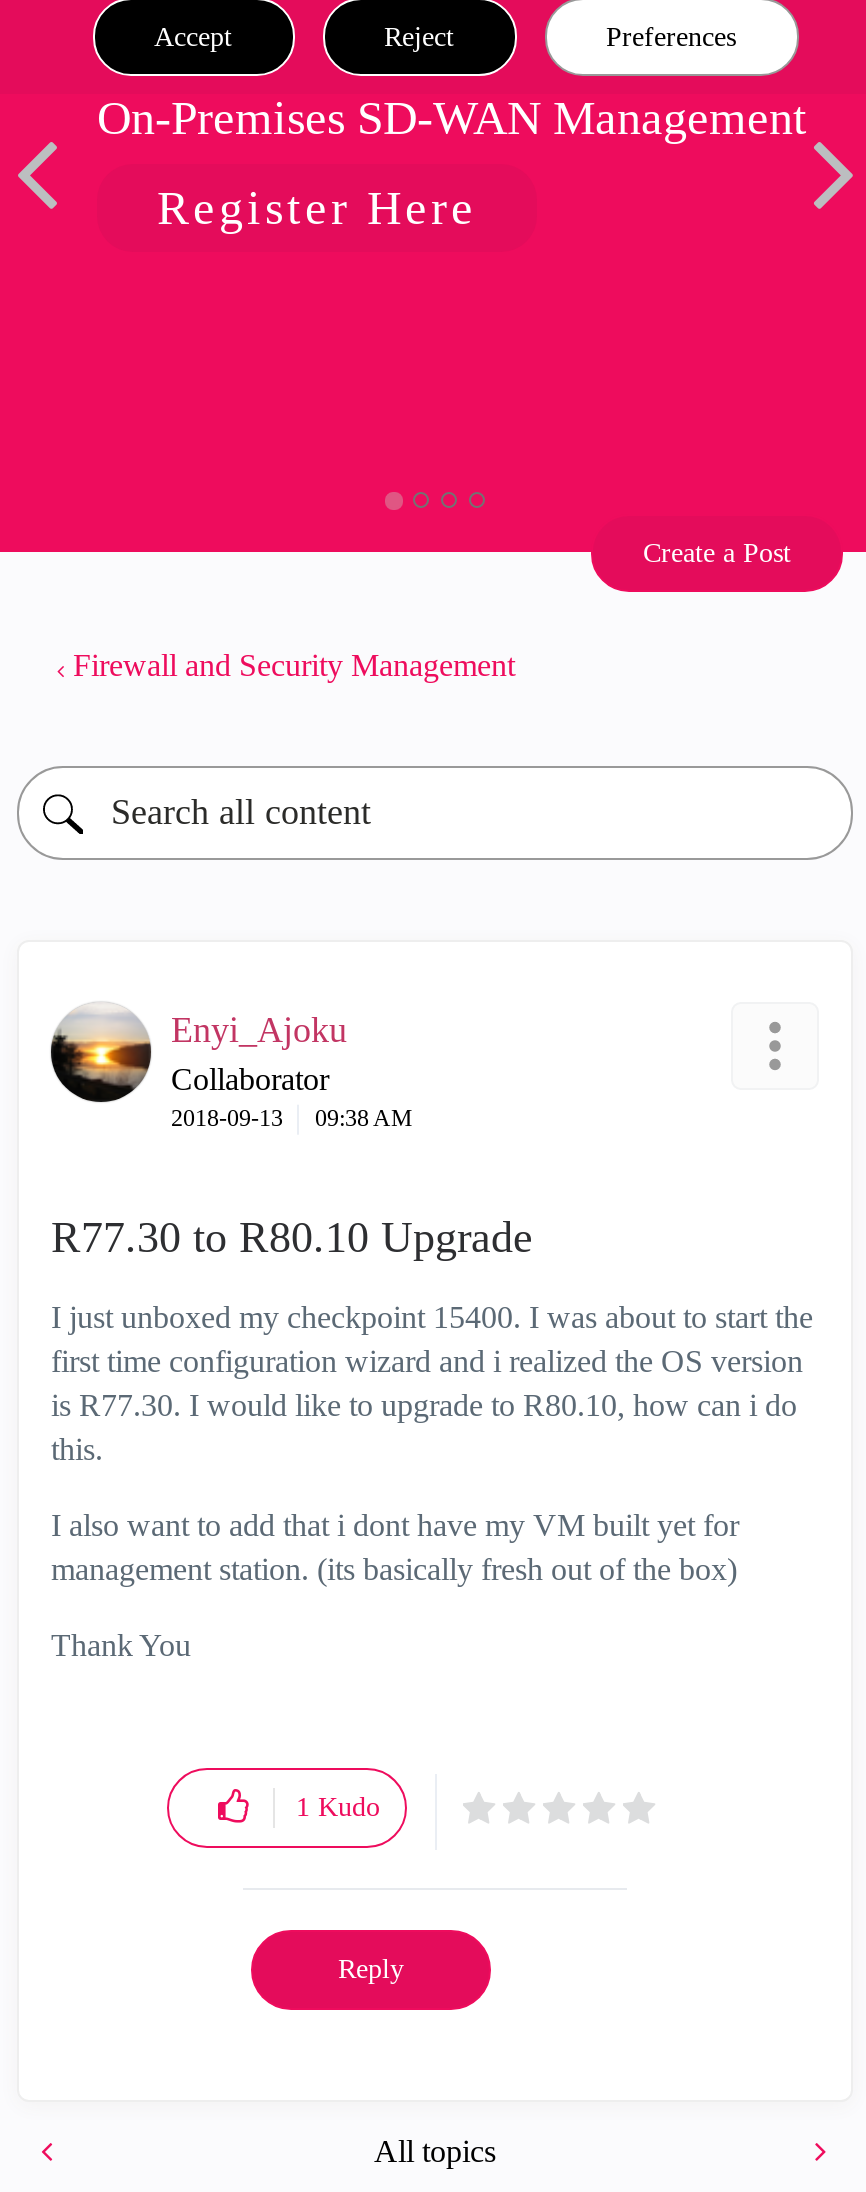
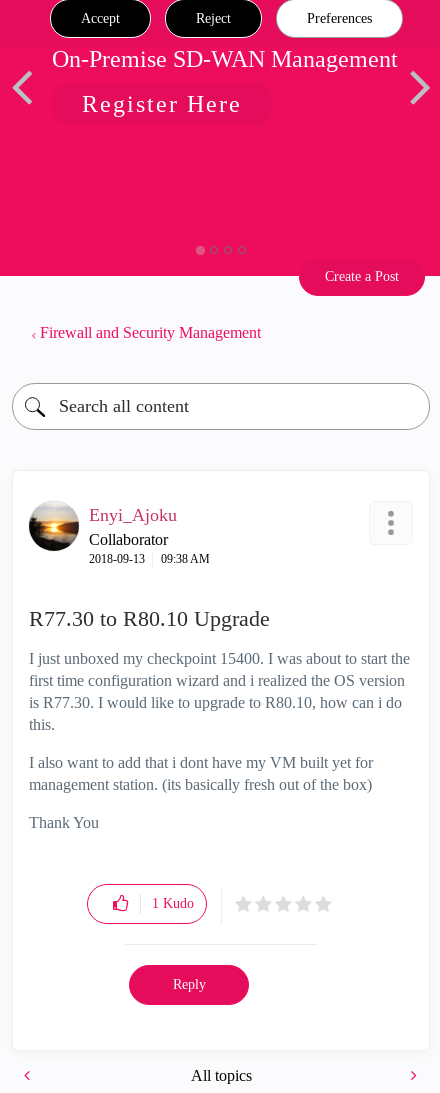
[97,92,807,144] On-Premises SD-WAN Management -> [52,46,398,72] On-Premise SD-WAN Management

